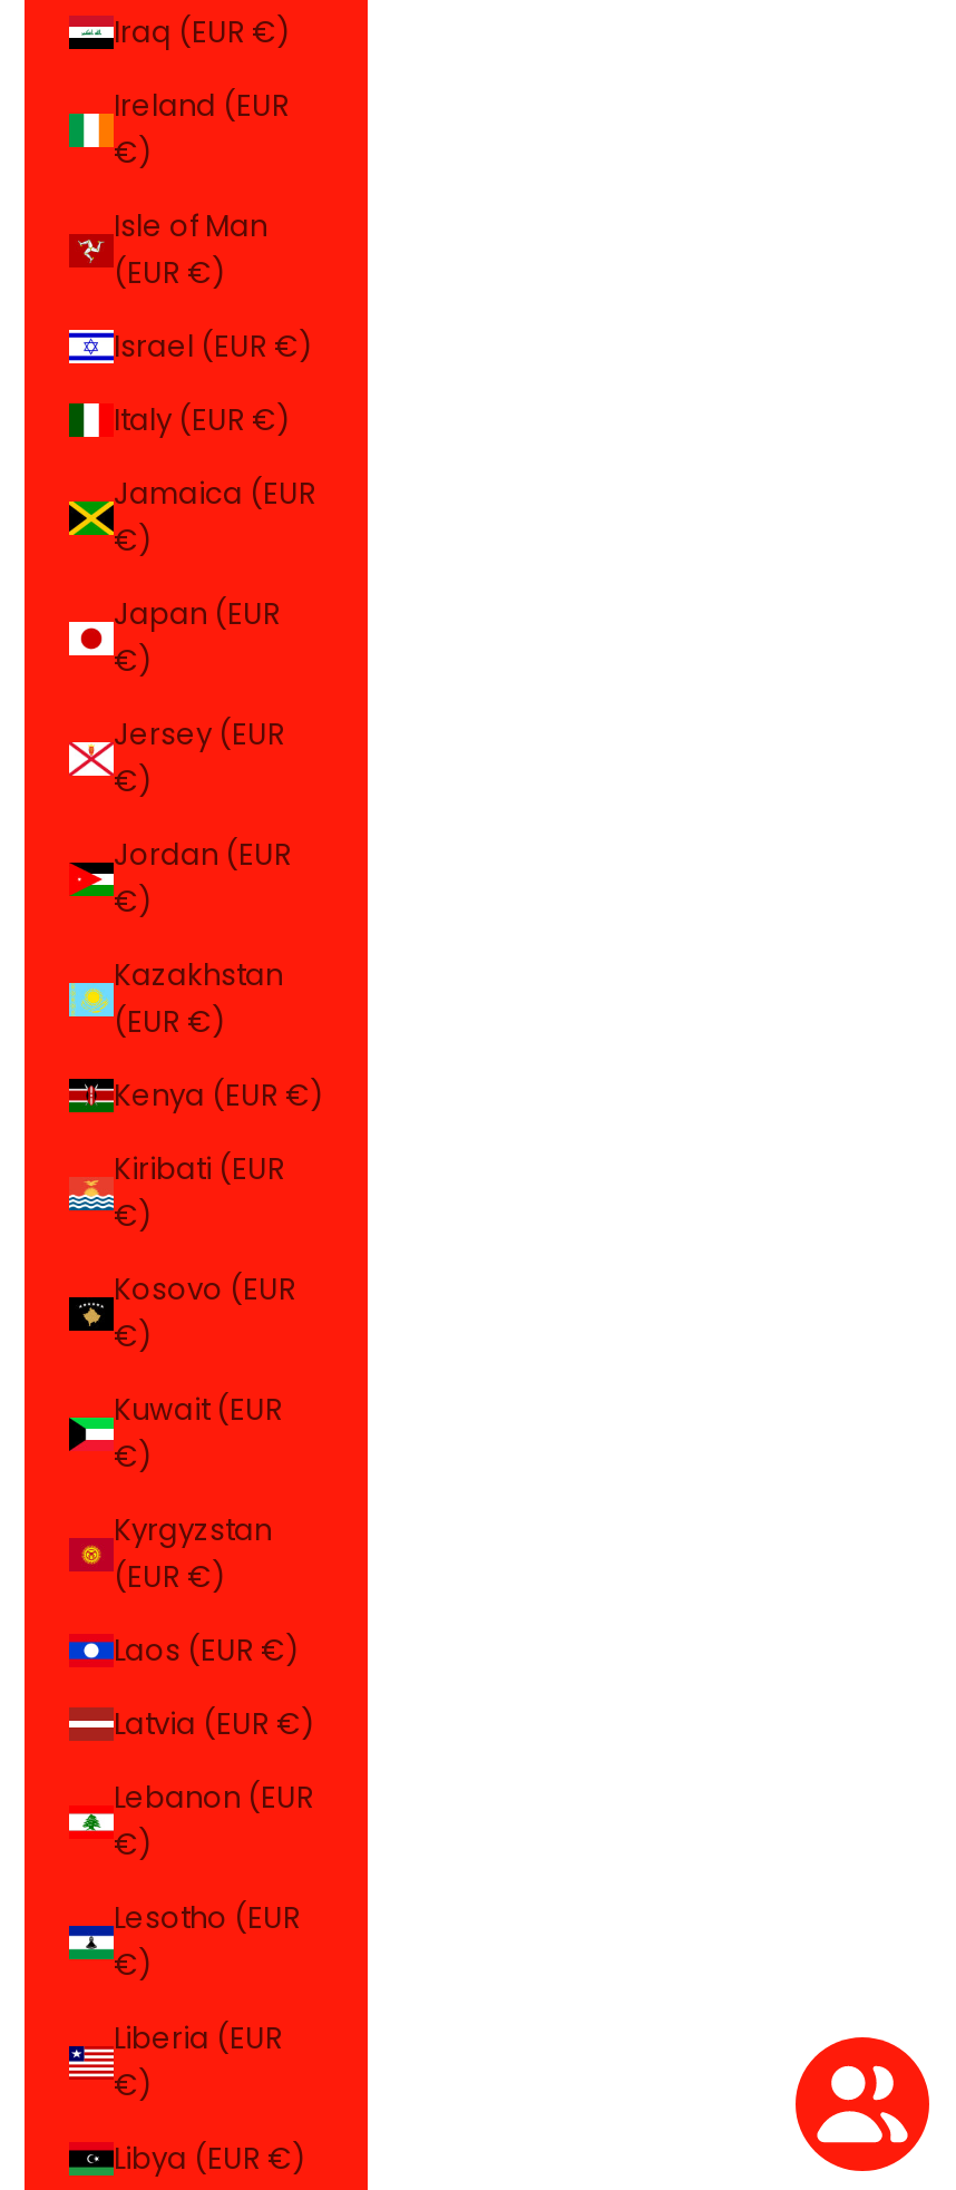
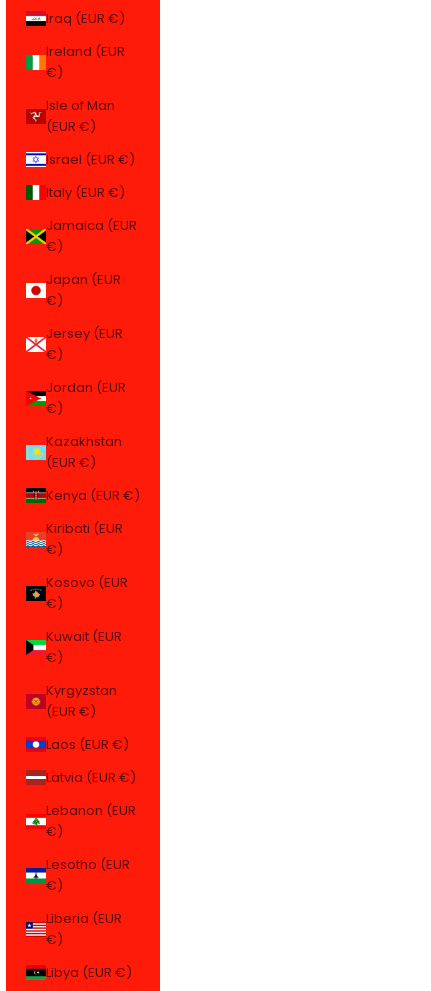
[793,2035,931,2173] [image] -> none

